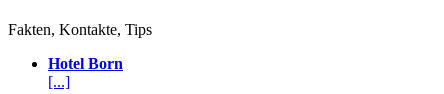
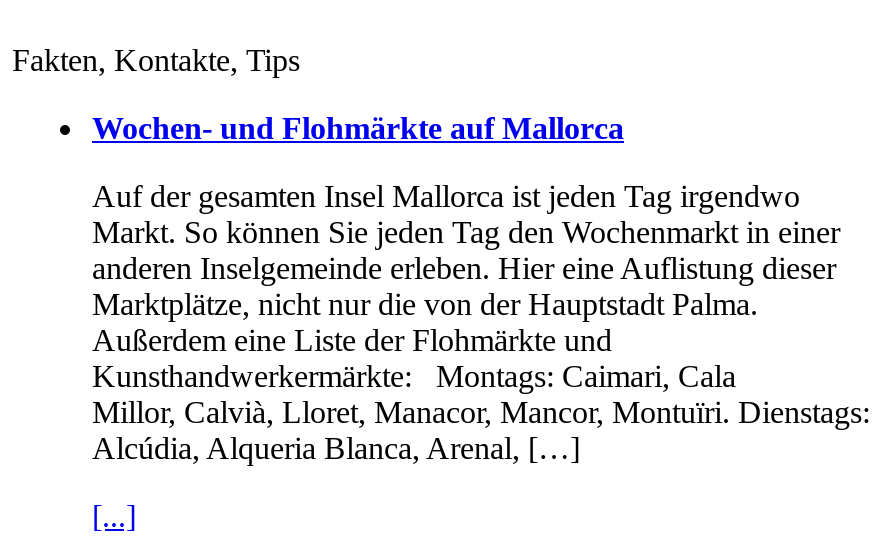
[48,55,123,72] Hotel Born -> [92,111,870,465] Wochen- und Flohmärkte auf Mallorca | Auf der gesamten Insel Mallorca ist jeden Tag irgendwo | Markt. So können Sie jeden Tag den Wochenmarkt in einer | anderen Inselgemeinde erleben. Hier eine Auflistung dieser | Marktplätze, nicht nur die von der Hauptstadt Palma. | Außerdem eine Liste der Flohmärkte und | Kunsthandwerkermärkte: Montags: Caimari, Cala | Millor, Calvià, Lloret, Manacor, Mancor, Montuïri. Dienstags: | Alcúdia, Alqueria Blanca, Arenal, […]

